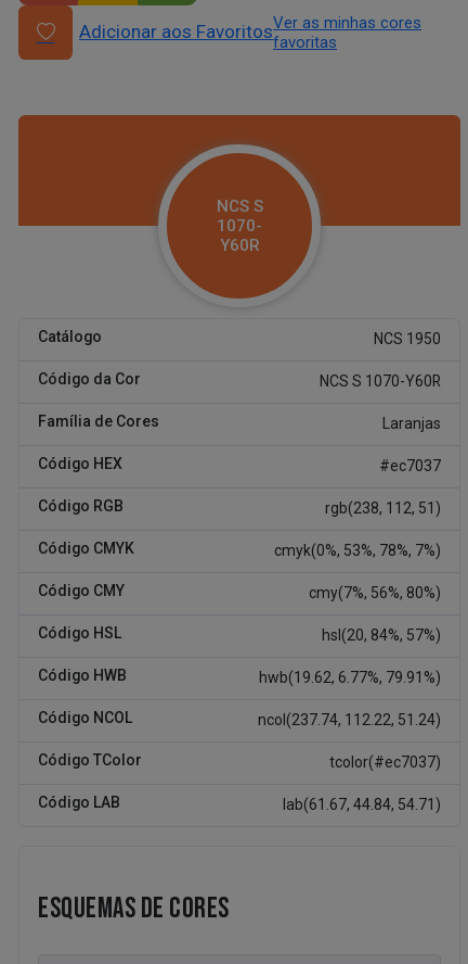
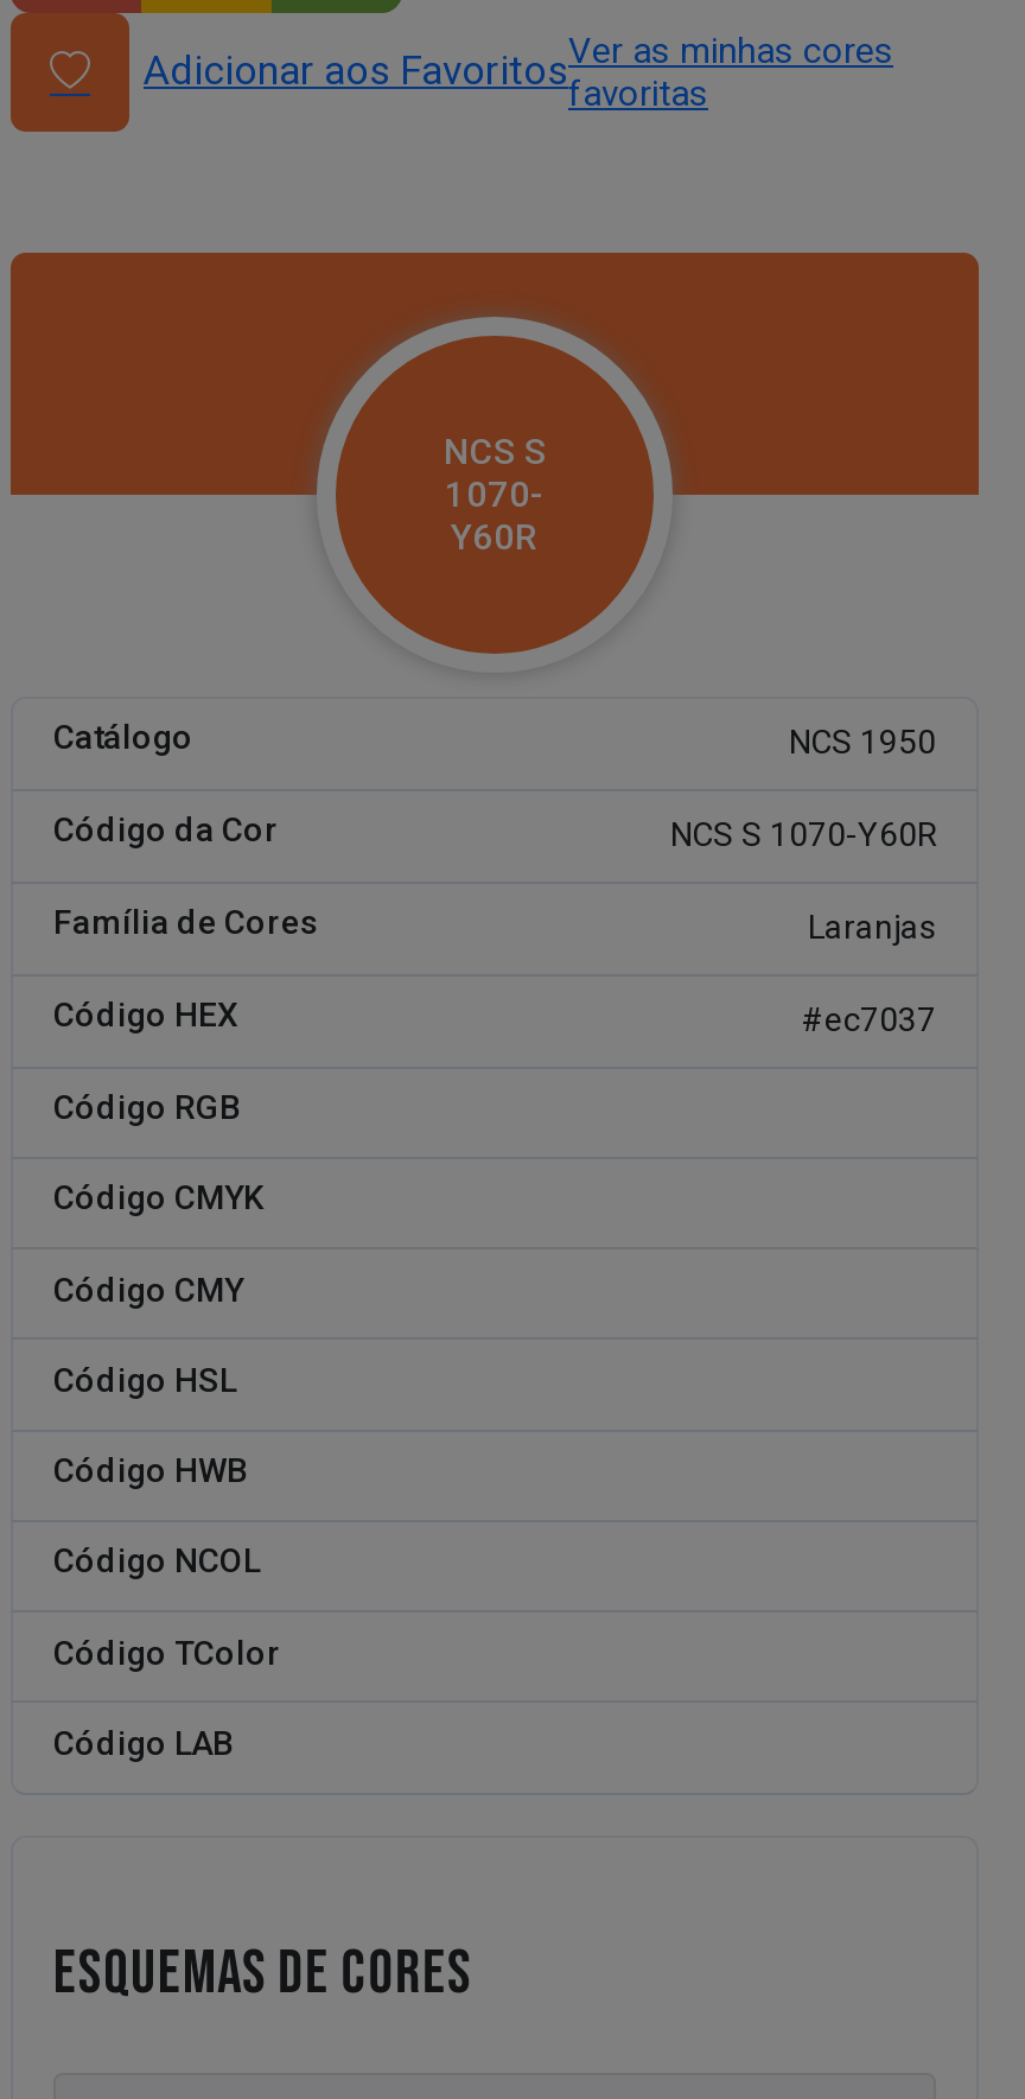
[325,500,441,517] rgb(238, 112, 51) -> none
[274,542,441,560] cmyk(0%, 53%, 78%, 7%) -> none
[309,584,441,602] cmy(7%, 56%, 80%) -> none
[322,627,441,644] hsl(20, 84%, 57%) -> none
[259,669,441,687] hwb(19.62, 6.77%, 79.91%) -> none
[258,711,441,729] ncol(237.74, 112.22, 51.24) -> none
[329,754,441,771] tcolor(#ec7037) -> none
[283,796,441,814] lab(61.67, 44.84, 54.71) -> none

